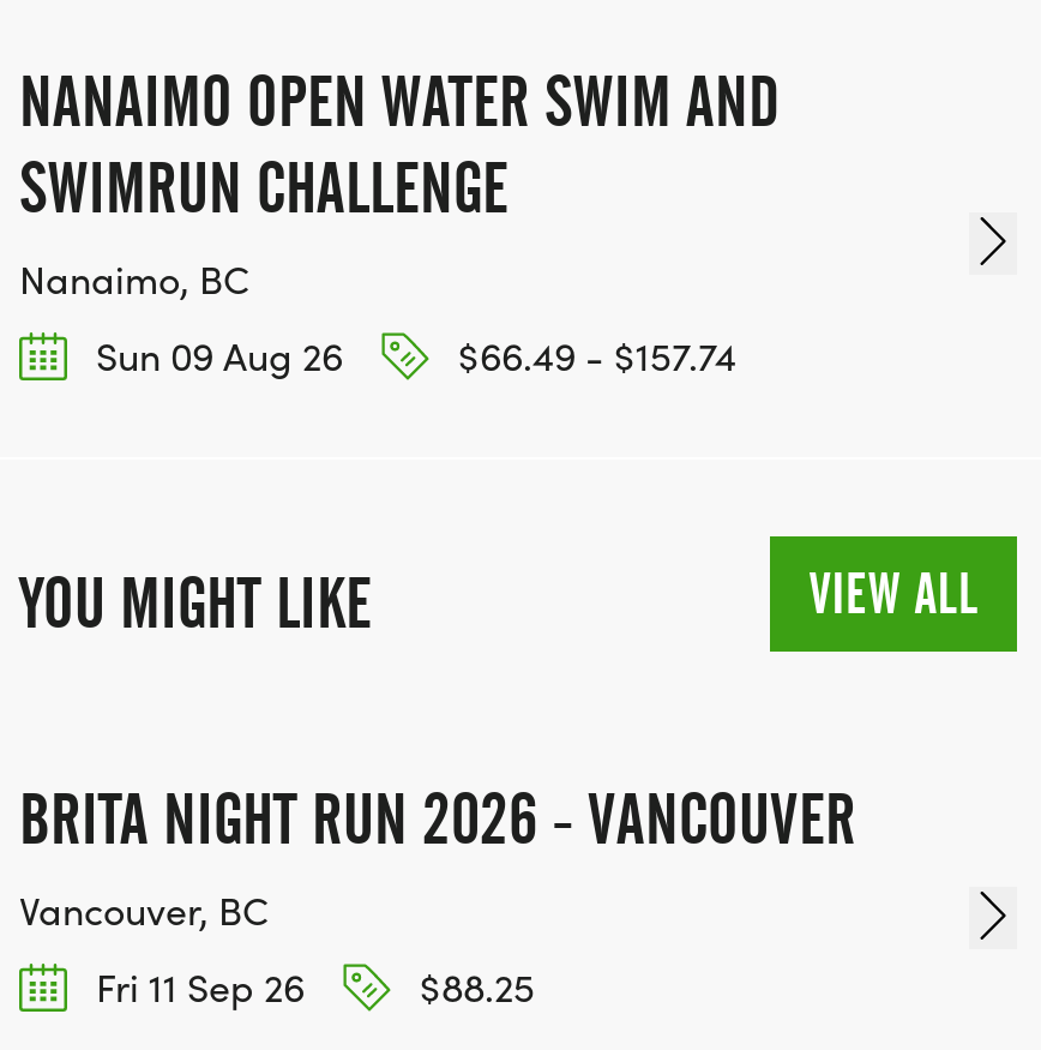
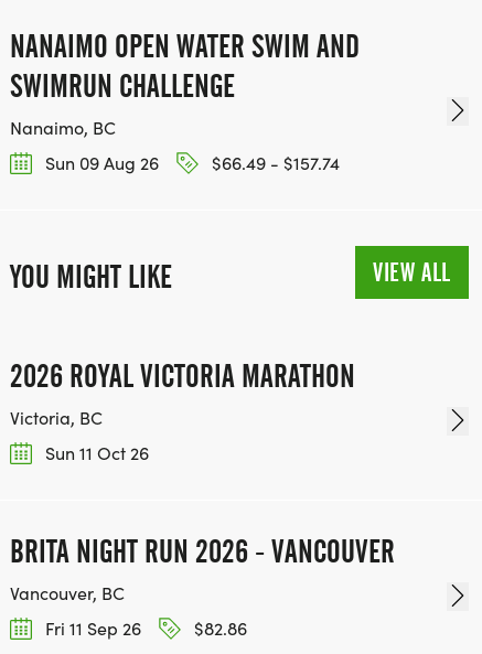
none -> [10,357,355,464] 2026 ROYAL VICTORIA MARATHON | Victoria, BC | Sun 11 Oct 26
[410,961,535,1011] $88.25 -> [190,617,247,640] $82.86

